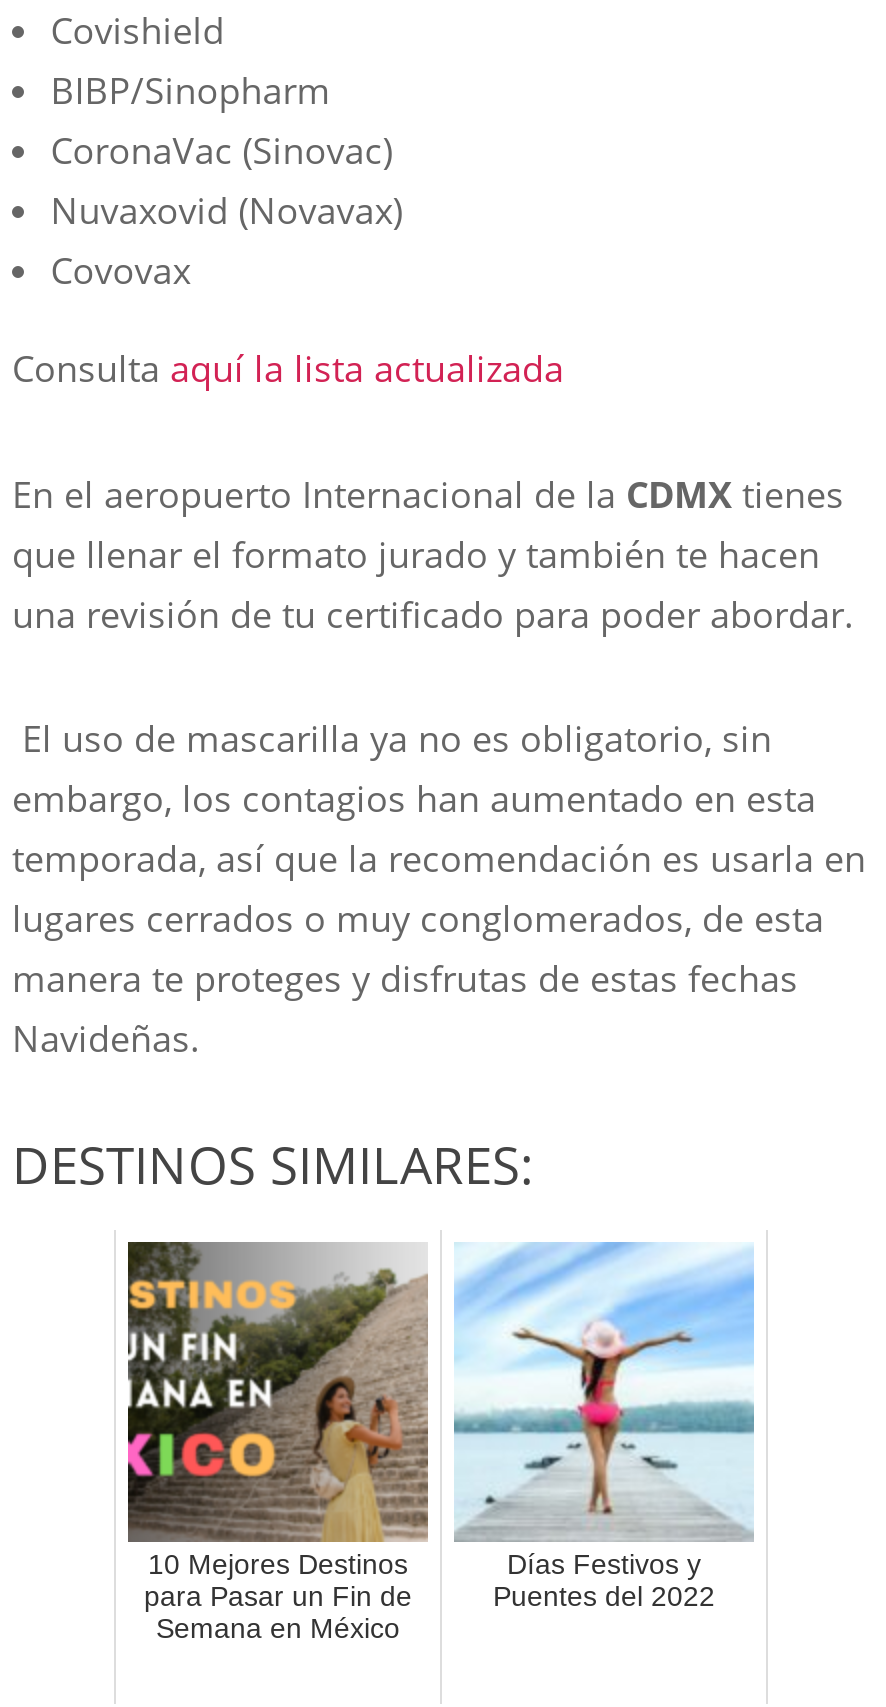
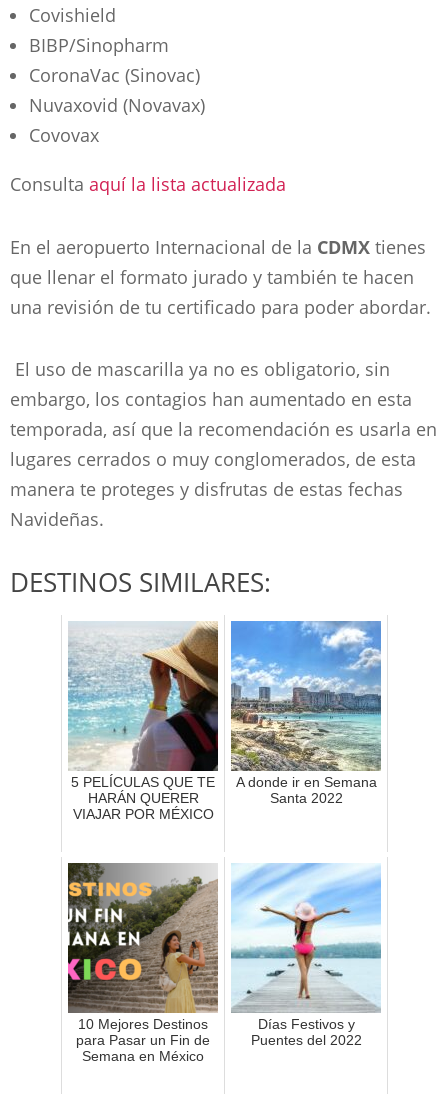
none -> [67,621,219,822] [image] | 5 PELÍCULAS QUE TE | HARÁN QUERER | VIAJAR POR MÉXICO
none -> [230,620,382,806] [image] | A donde ir en Semana | Santa 2022

